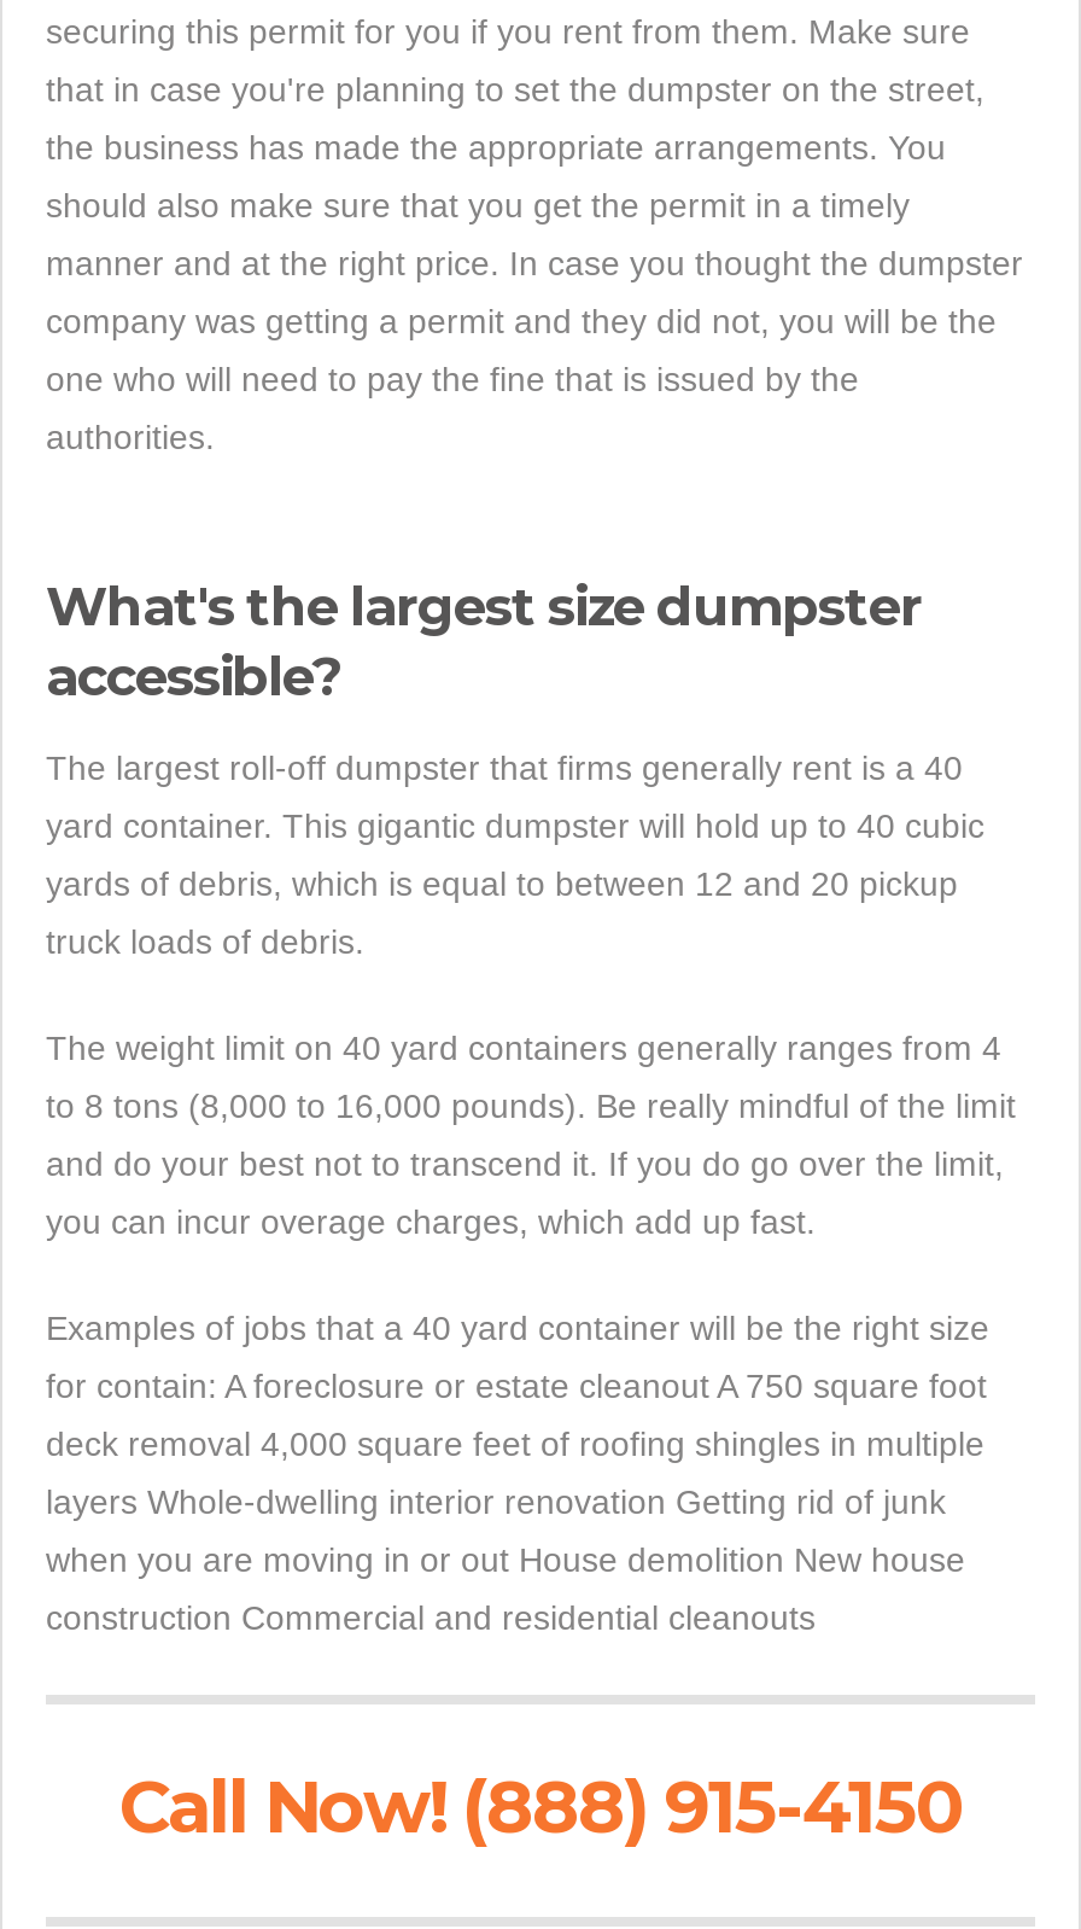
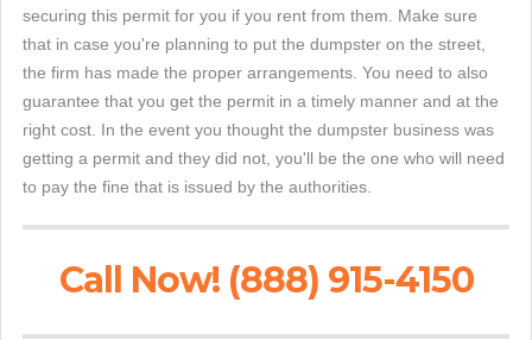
[46,70,1023,1637] that in case you're planning to set the dumpster on the street, | the business has made the appropriate arrangements. You | should also make sure that you get the permit in a timely | manner and at the right price. In case you thought the dumpster | company was getting a permit and they did not, you will be the | one who will need to pay the fine that is issued by the | authorities. | What's the largest size dumpster | accessible? | The largest roll-off dumpster that firms generally rent is a 40 | yard container. This gigantic dumpster will hold up to 40 cubic | yards of debris, which is equal to between 12 and 20 pickup | truck loads of debris. | The weight limit on 40 yard containers generally ranges from 4 | to 8 tons (8,000 to 16,000 pounds). Be really mindful of the limit | and do your best not to transcend it. If you do go over the limit, | you can incur overage charges, which add up fast. | Examples of jobs that a 40 yard container will be the right size | for contain: A foreclosure or estate cleanout A 750 square foot | deck removal 4,000 square feet of roofing shingles in multiple | layers Whole-dwelling interior renovation Getting rid of junk | when you are moving in or out House demolition New house | construction Commercial and residential cleanouts -> [23,34,505,196] that in case you're planning to put the dumpster on the street, | the firm has made the proper arrangements. You need to also | guarantee that you get the permit in a timely manner and at the | right cost. In the event you thought the dumpster business was | getting a permit and they did not, you'll be the one who will need | to pay the fine that is issued by the authorities.

